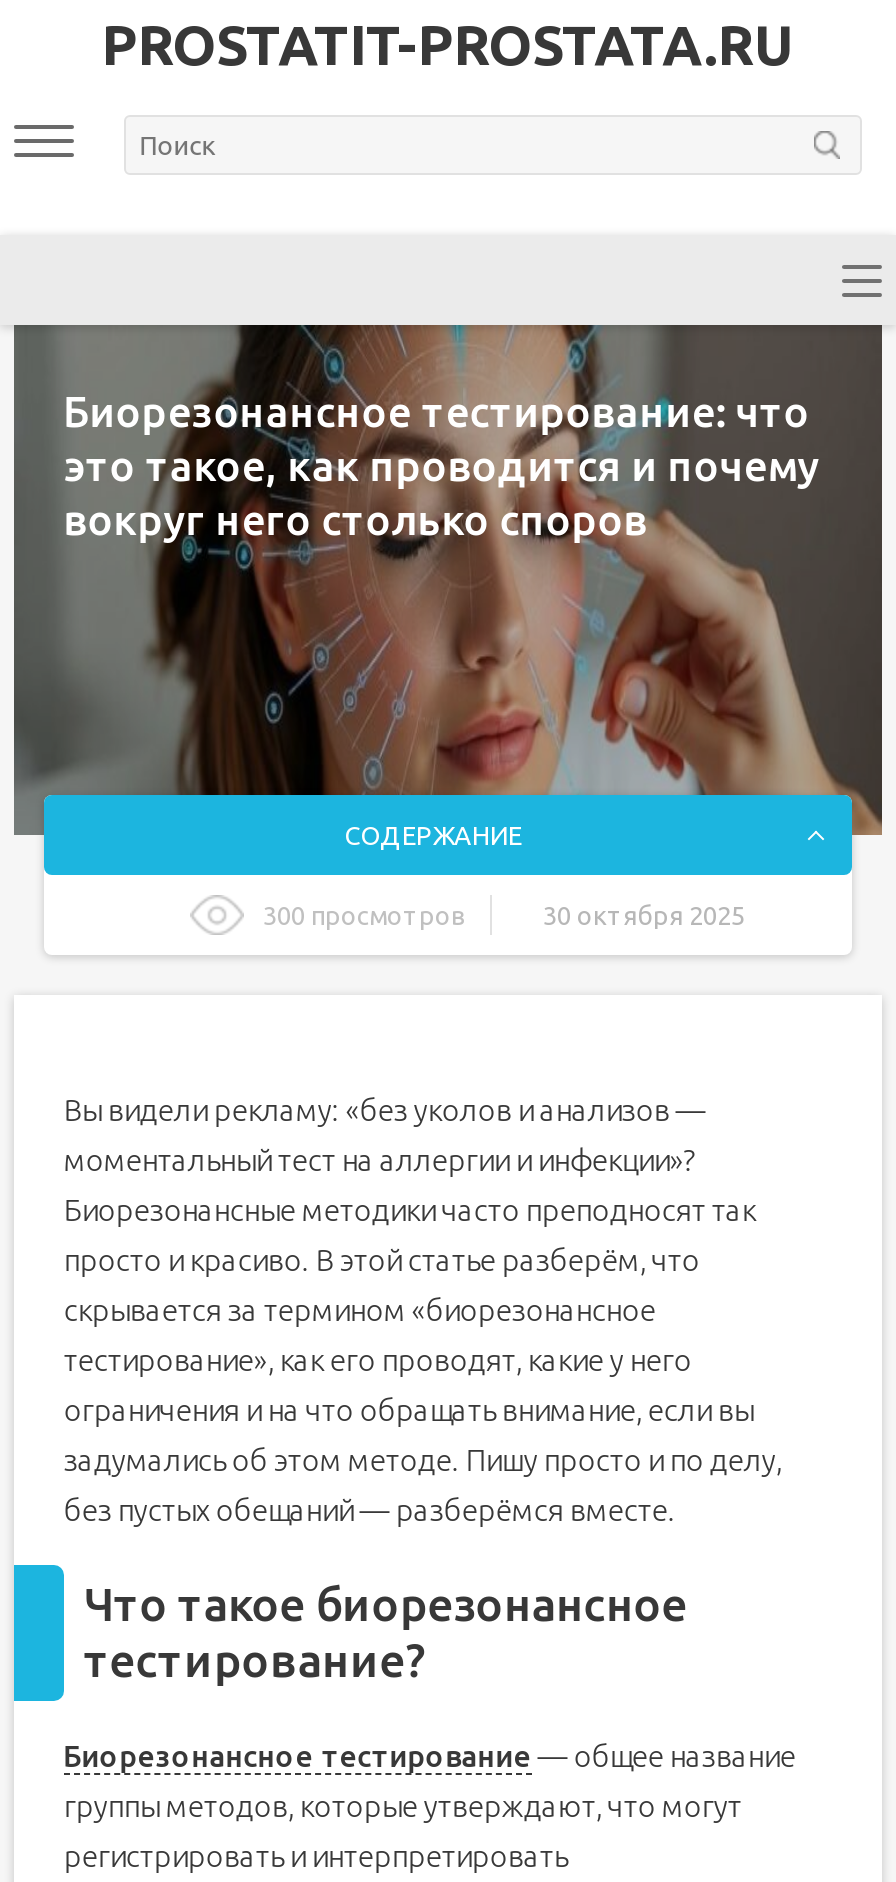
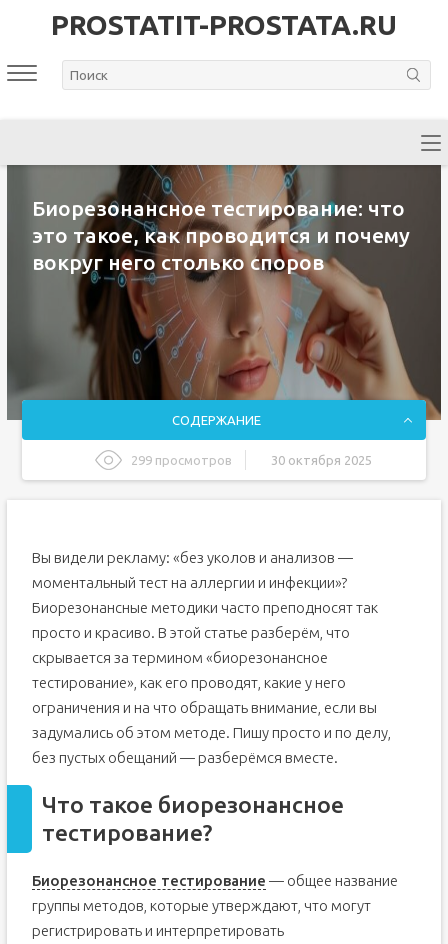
[263,901,465,929] 300 просмотров -> [131,453,232,467] 299 просмотров

